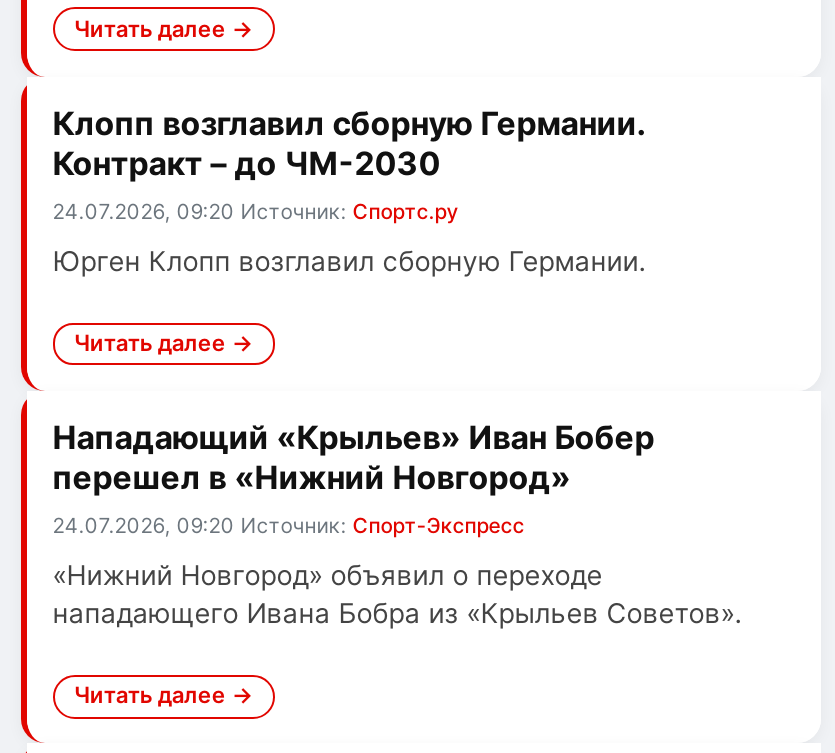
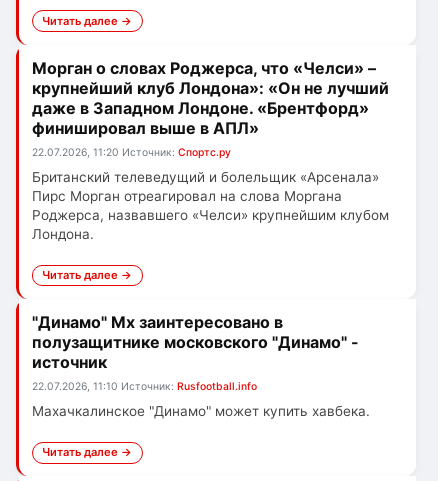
[53,103,645,225] Клопп возглавил сборную Германии. | Контракт – до ЧМ-2030 | 24.07.2026, 09:20 Источник: Спортс.ру -> [32,58,389,159] Морган о словах Роджерса, что «Челси» – | крупнейший клуб Лондона»: «Он не лучший | даже в Западном Лондоне. «Брентфорд» | финишировал выше в АПЛ» | 22.07.2026, 11:20 Источник: Спортс.ру
[53,245,647,277] Юрген Клопп возглавил сборную Германии. -> [32,169,389,242] Британский телеведущий и болельщик «Арсенала» | Пирс Морган отреагировал на слова Моргана | Роджерса, назвавшего «Челси» крупнейшим клубом | Лондона.
[53,417,655,539] Нападающий «Крыльев» Иван Бобер | перешел в «Нижний Новгород» | 24.07.2026, 09:20 Источник: Спорт-Экспресс -> [32,312,359,393] "Динамо" Мх заинтересовано в | полузащитнике московского "Динамо" - | источник | 22.07.2026, 11:10 Источник: Rusfootball.info
[53,559,743,629] «Нижний Новгород» объявил о переходе | нападающего Ивана Бобра из «Крыльев Советов». -> [32,403,370,419] Махачкалинское "Динамо" может купить хавбека.

